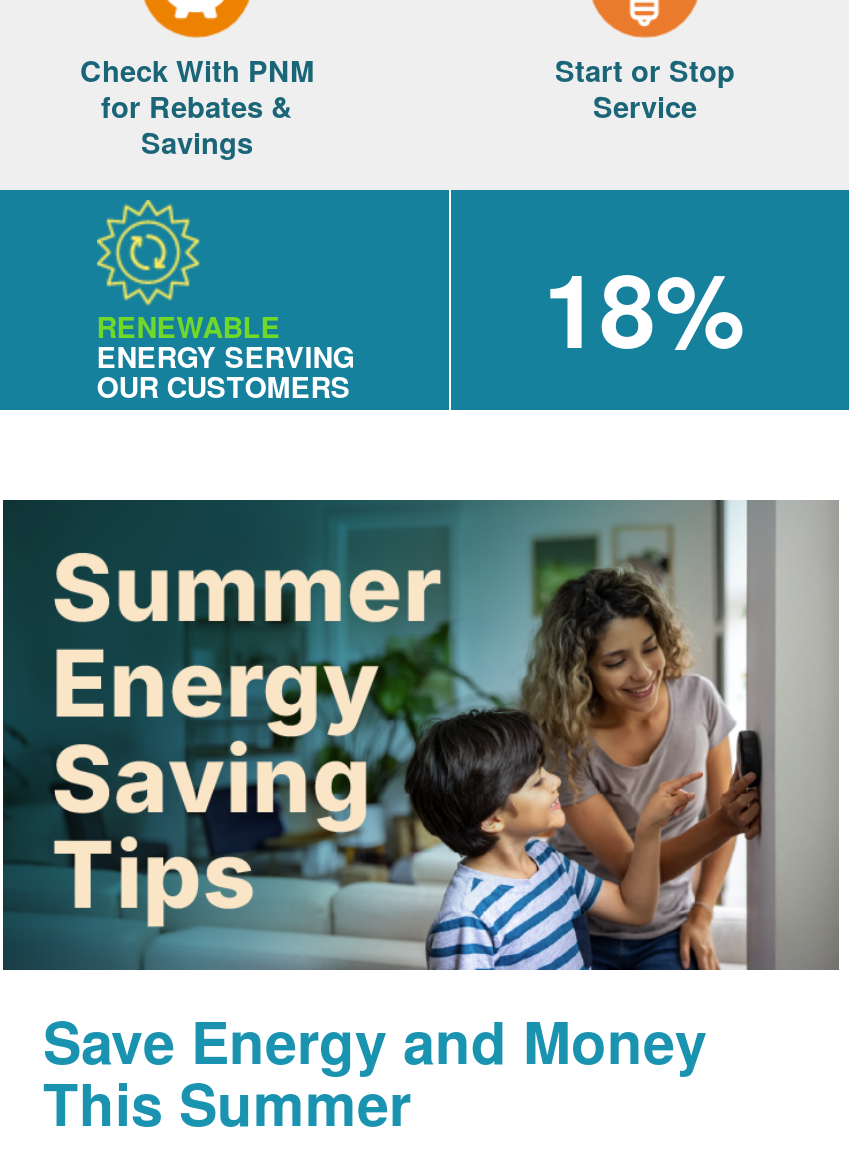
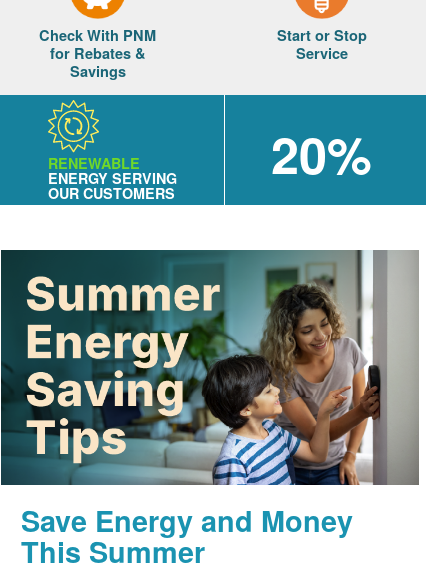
[543,234,745,378] 18% -> [271,117,372,189] 20%

